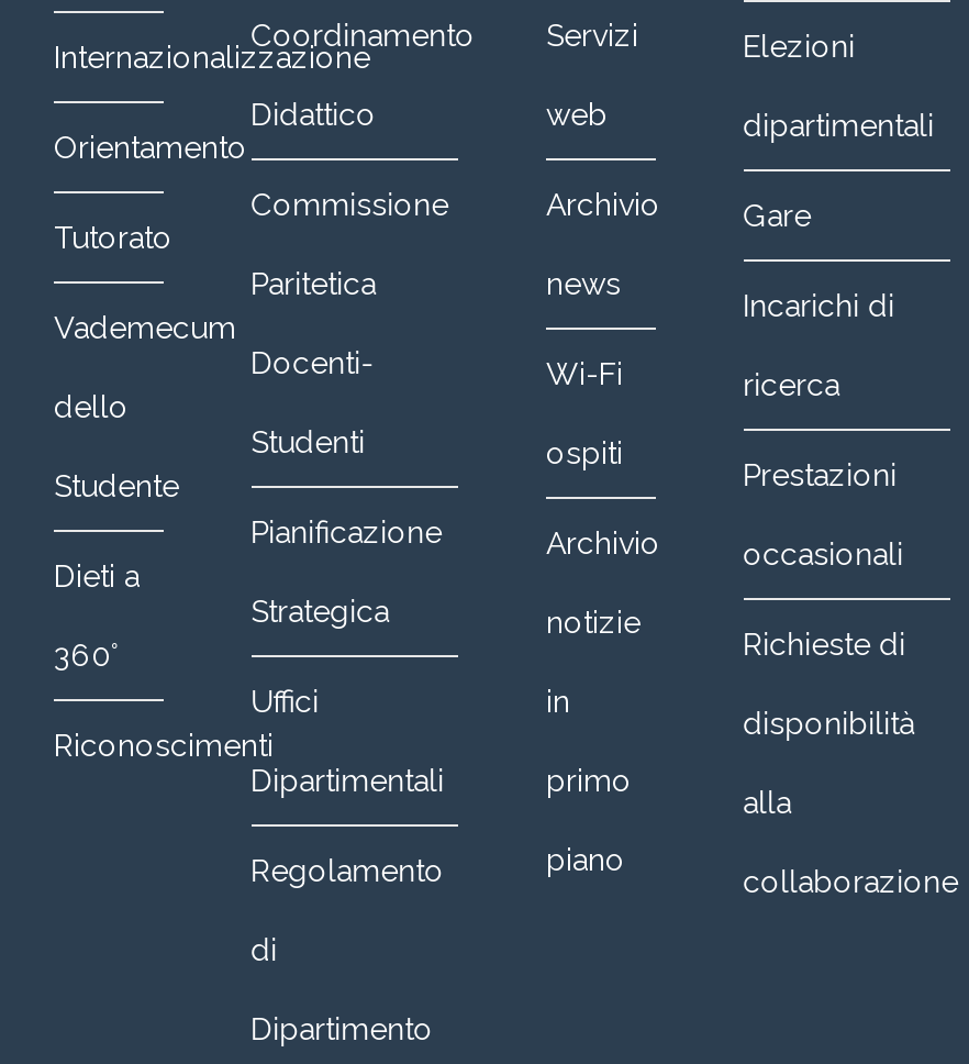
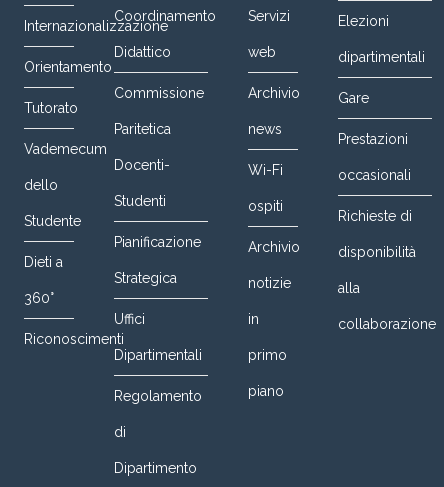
[743,288,895,402] Incarichi di | ricerca -> none
moved [743,457,958,899] -> [338,131,436,332]: Prestazioni | occasionali | Richieste di | disponibilità | alla | collaborazione

